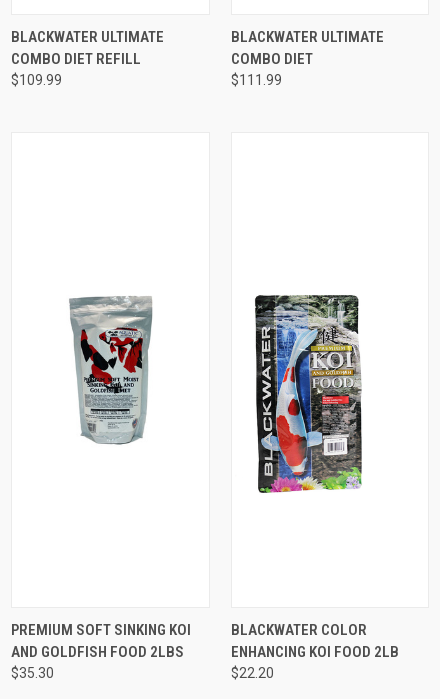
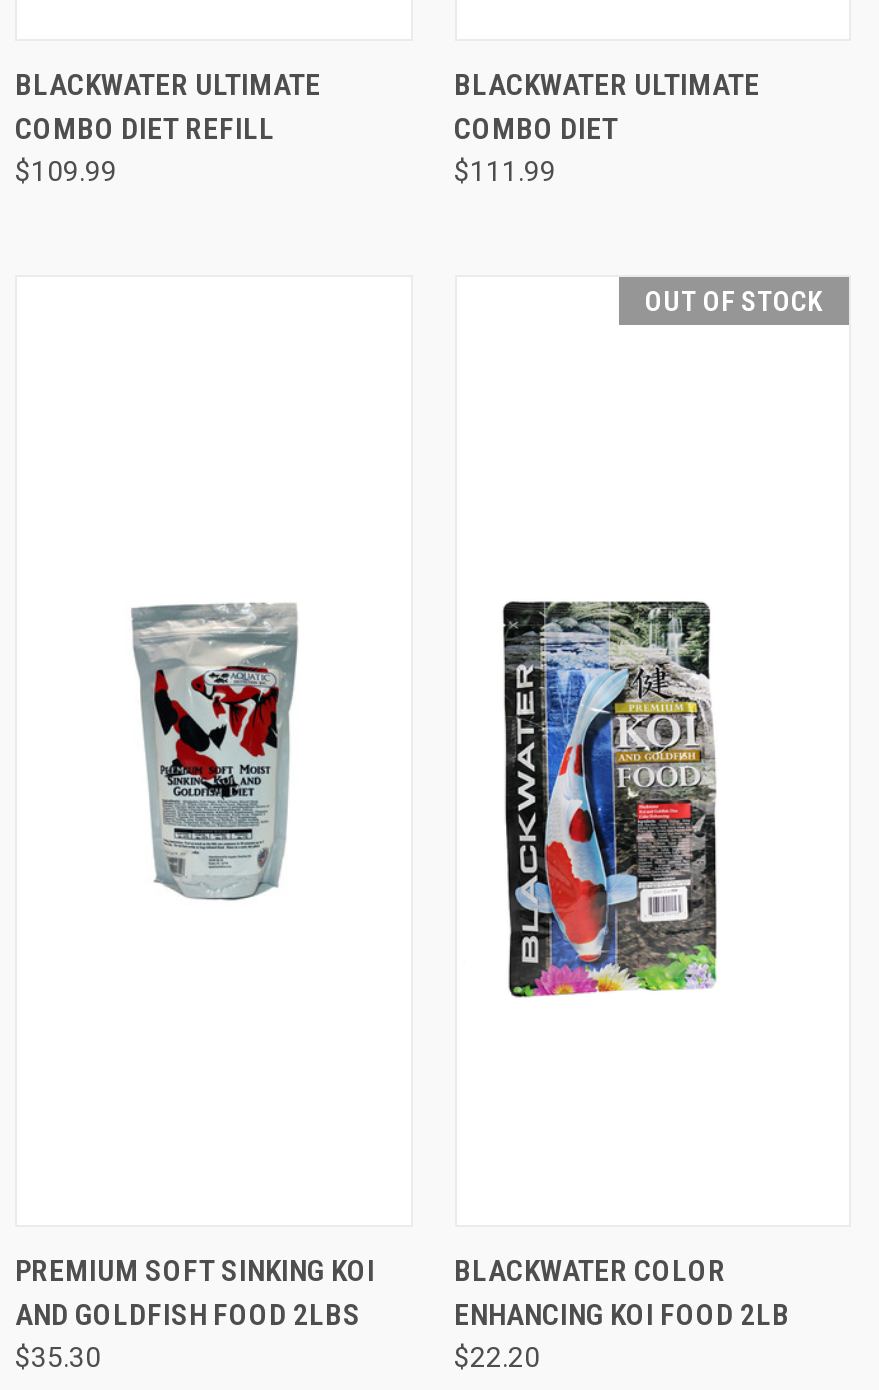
none -> [645,285,823,317] OUT OF STOCK

